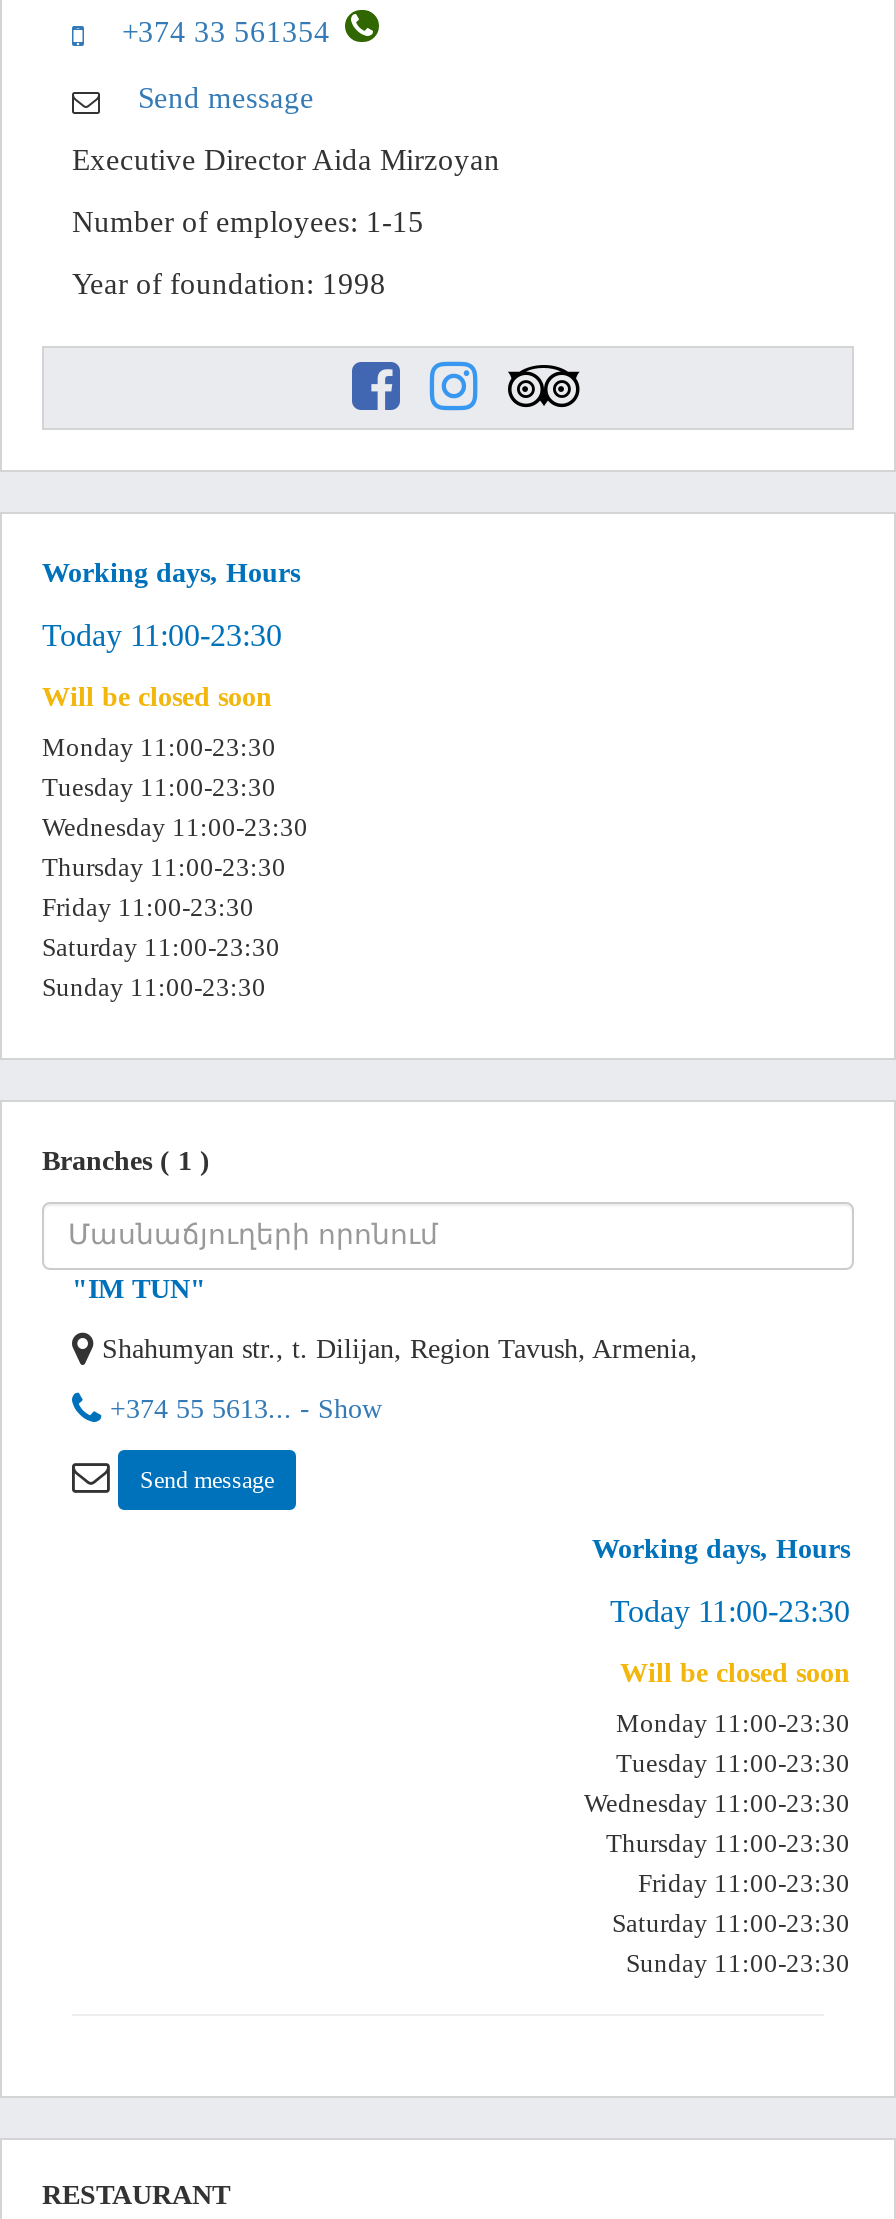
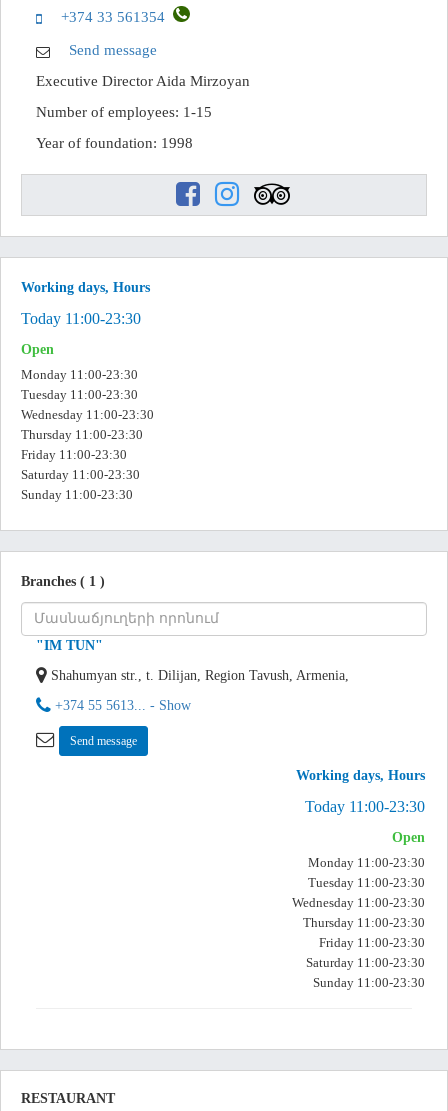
[42,682,272,712] Will be closed soon -> [21,342,54,357] Open
[620,1658,850,1688] Will be closed soon -> [392,830,425,845] Open

